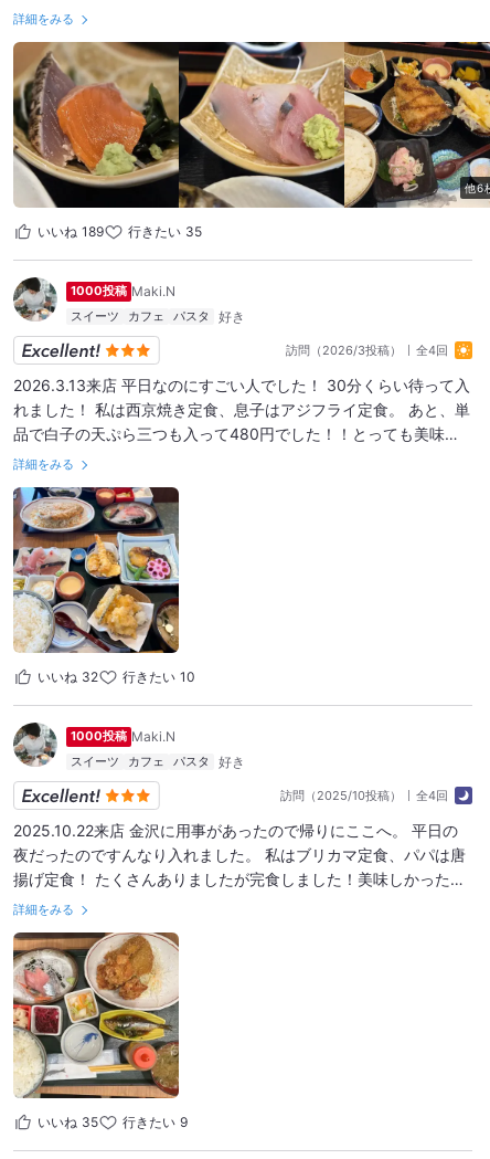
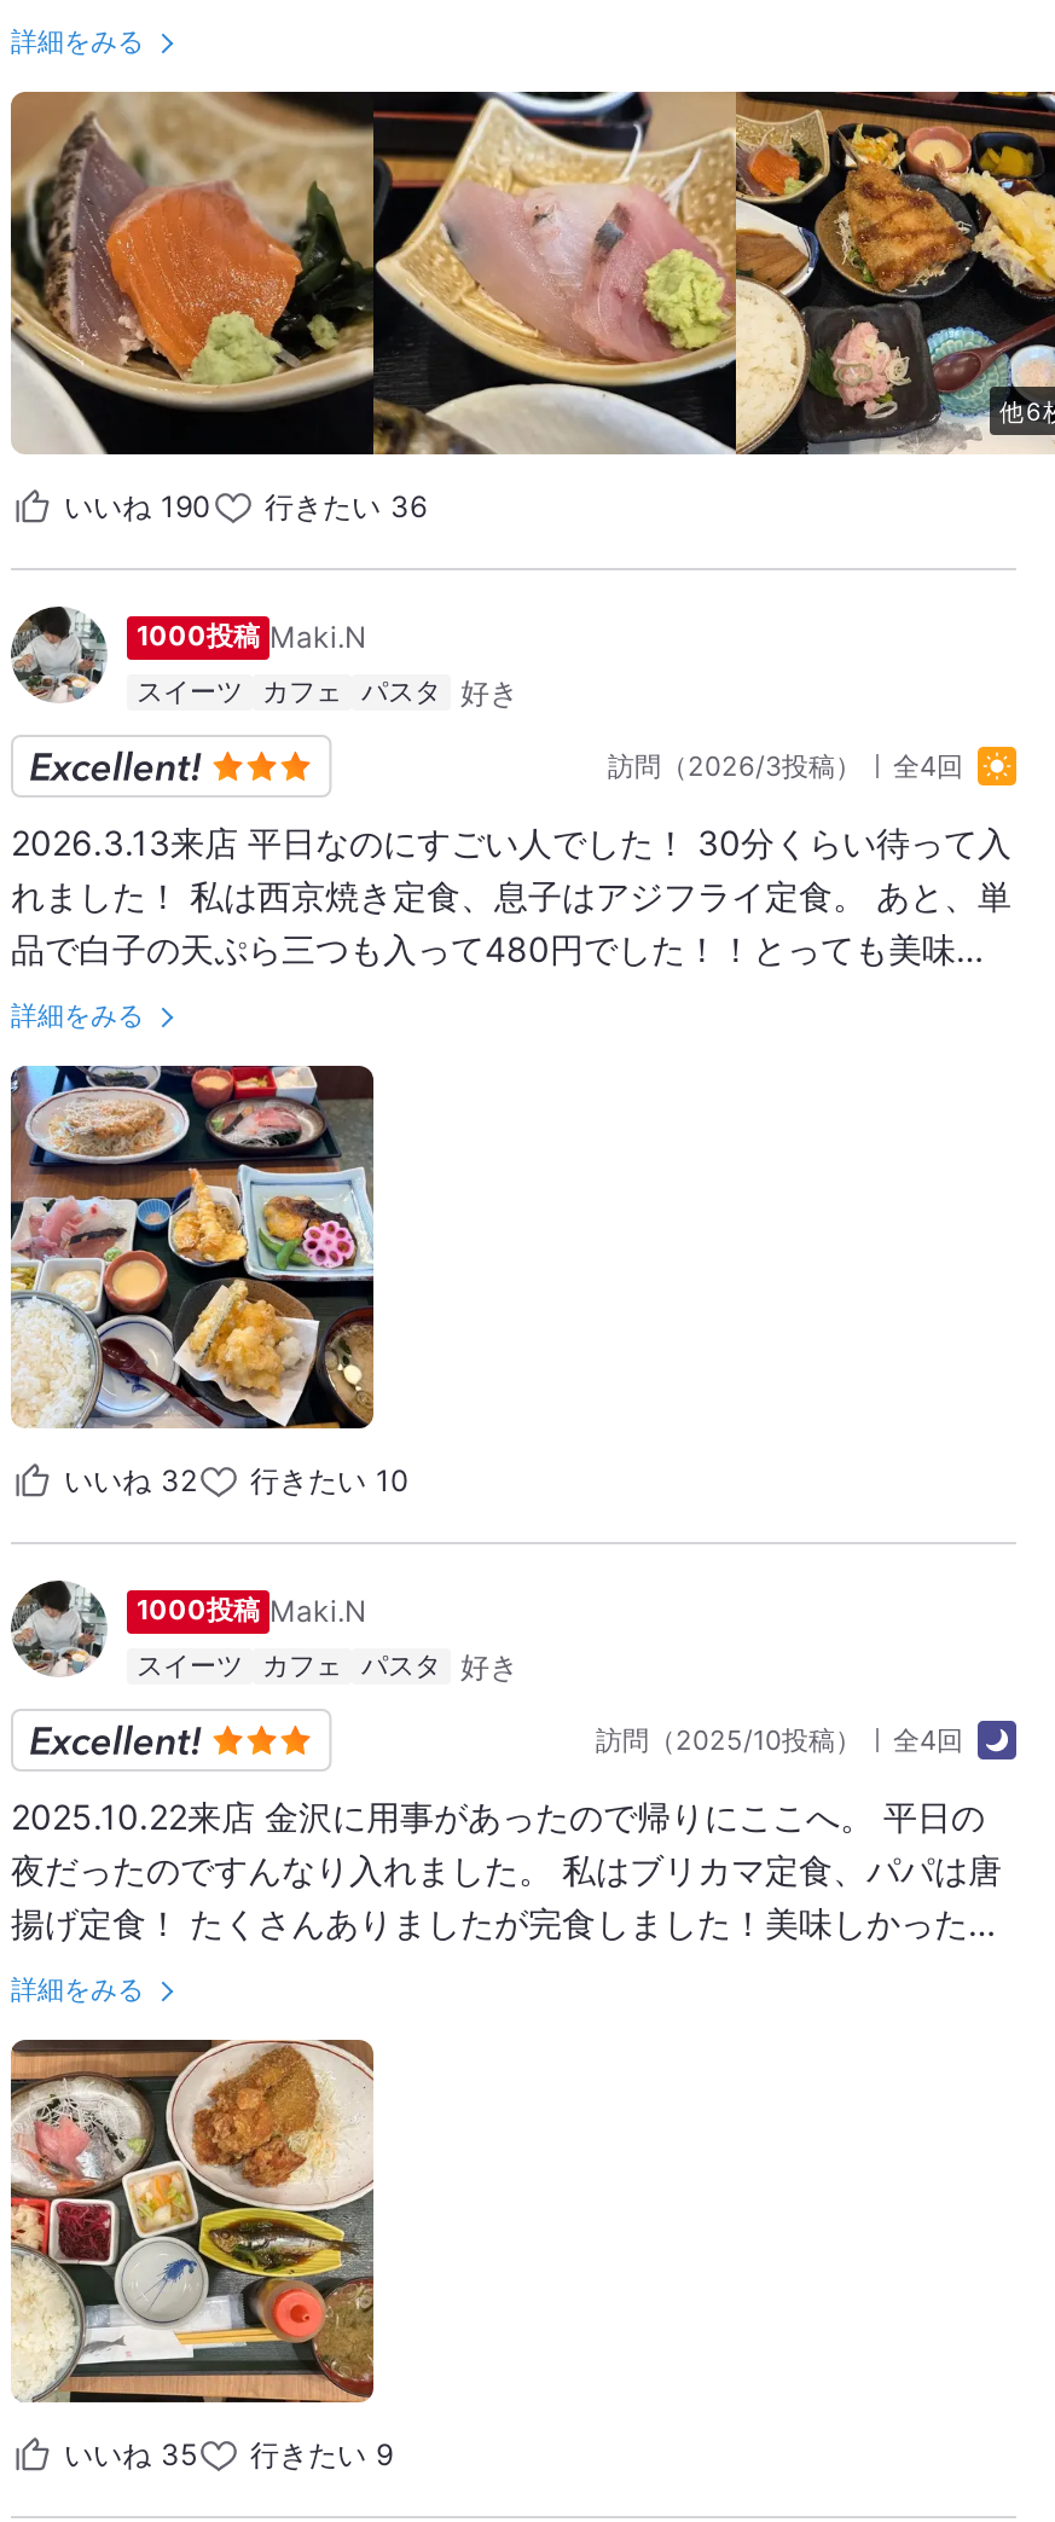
[38,223,104,240] いいね 189 -> [64,488,211,524] いいね 190
[128,223,202,240] 行きたい 35 -> [265,488,427,524] 行きたい 36

